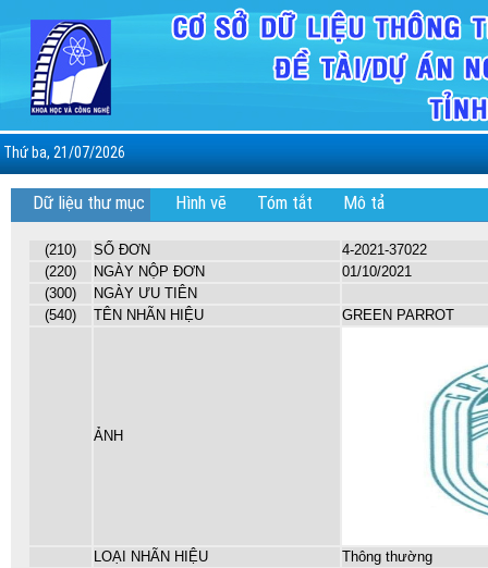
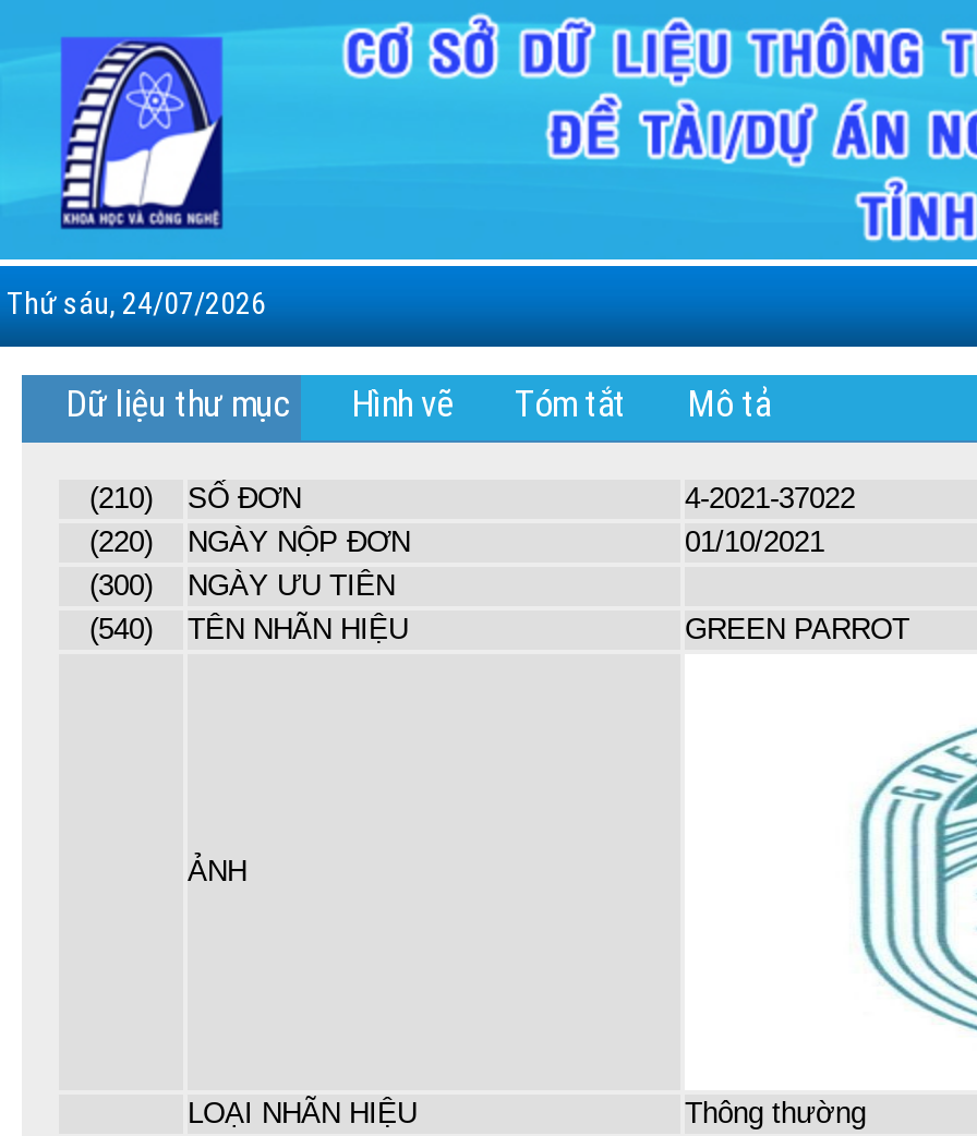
[0,144,129,161] Thứ ba, 21/07/2026 -> [0,286,273,321] Thứ sáu, 24/07/2026

